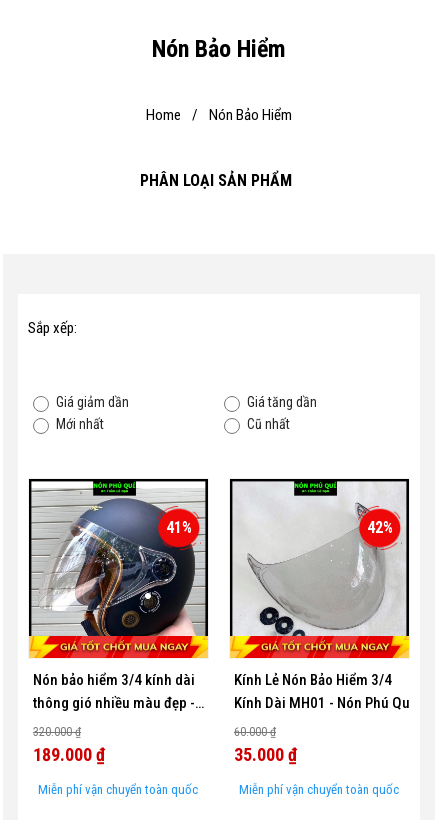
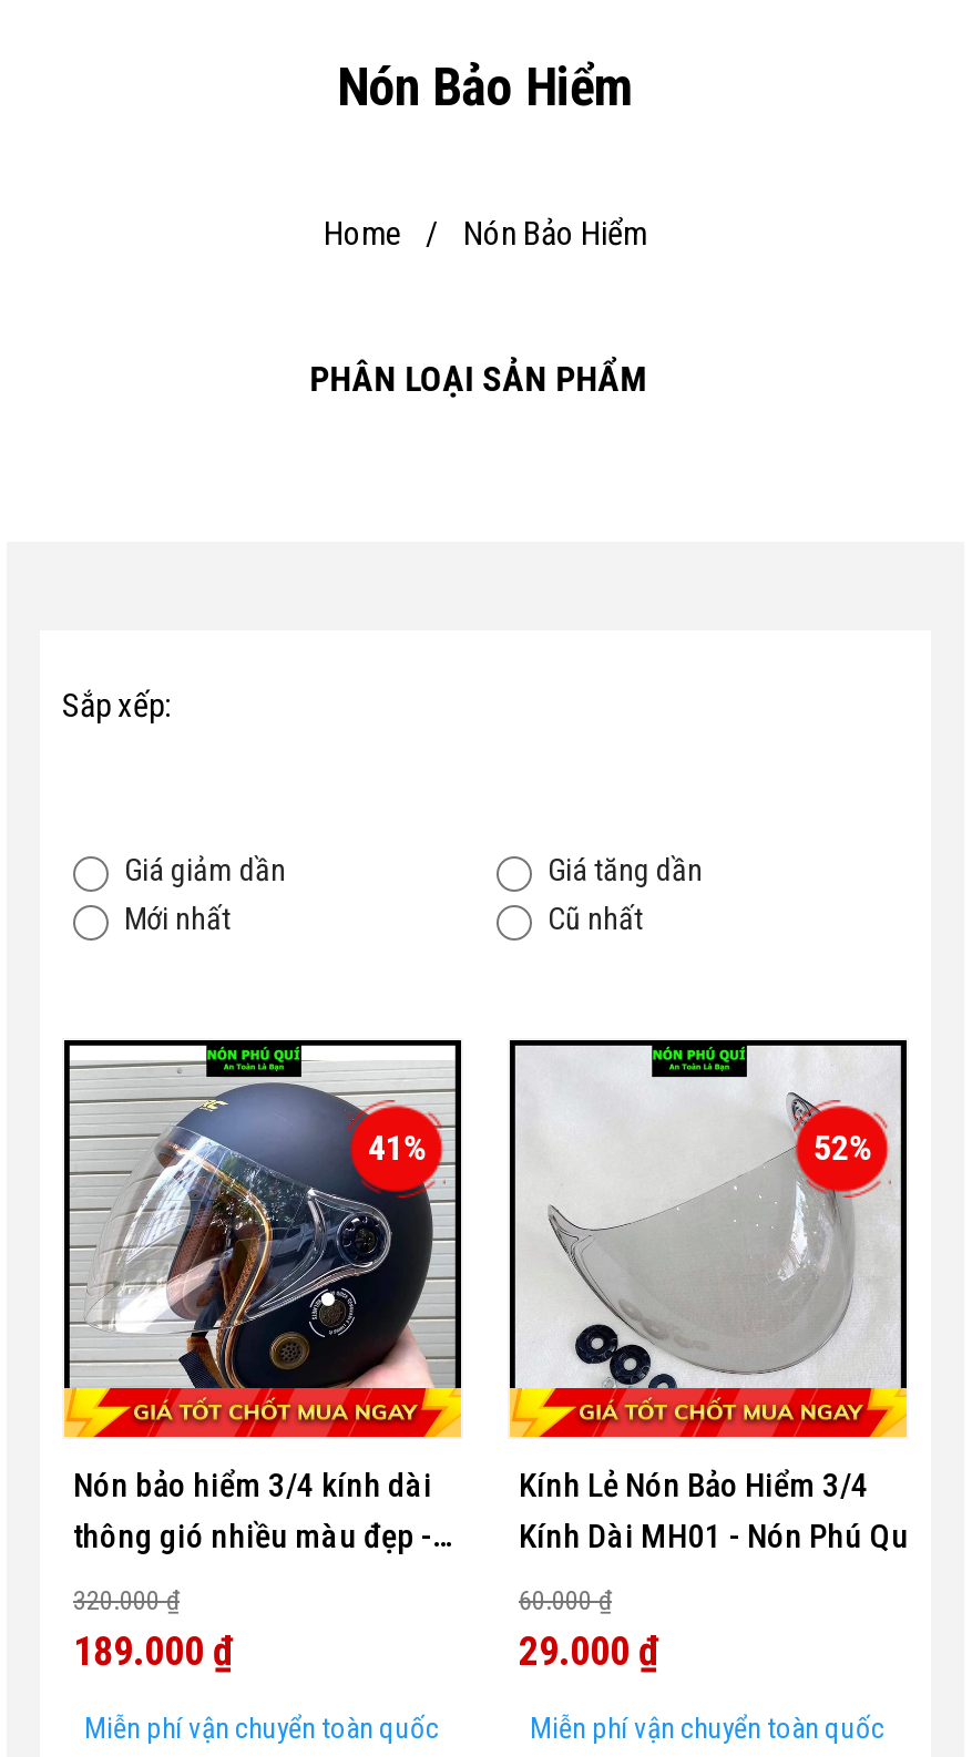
[367,518,393,537] 42% -> [813,1128,871,1170] 52%
[234,744,297,765] 35.000 ₫ -> [519,1628,658,1675] 29.000 ₫

